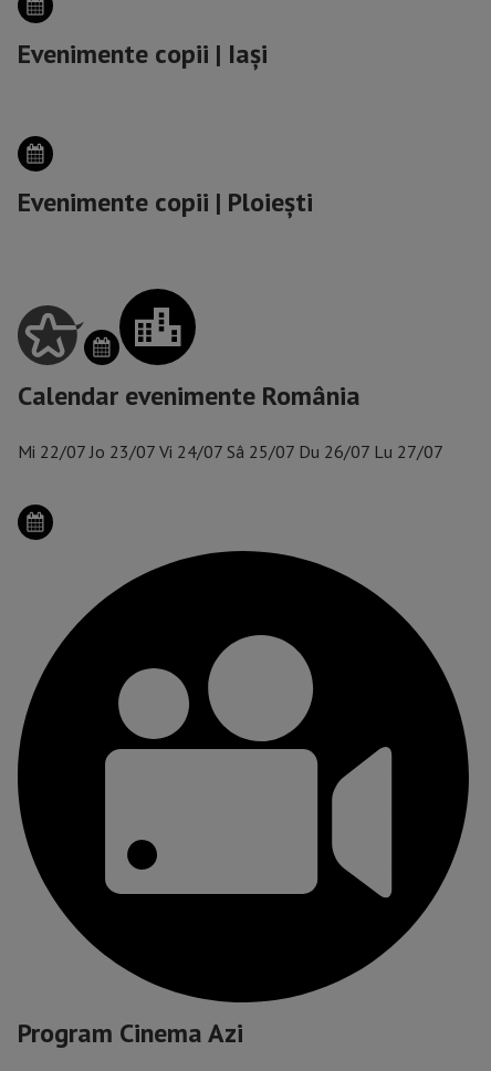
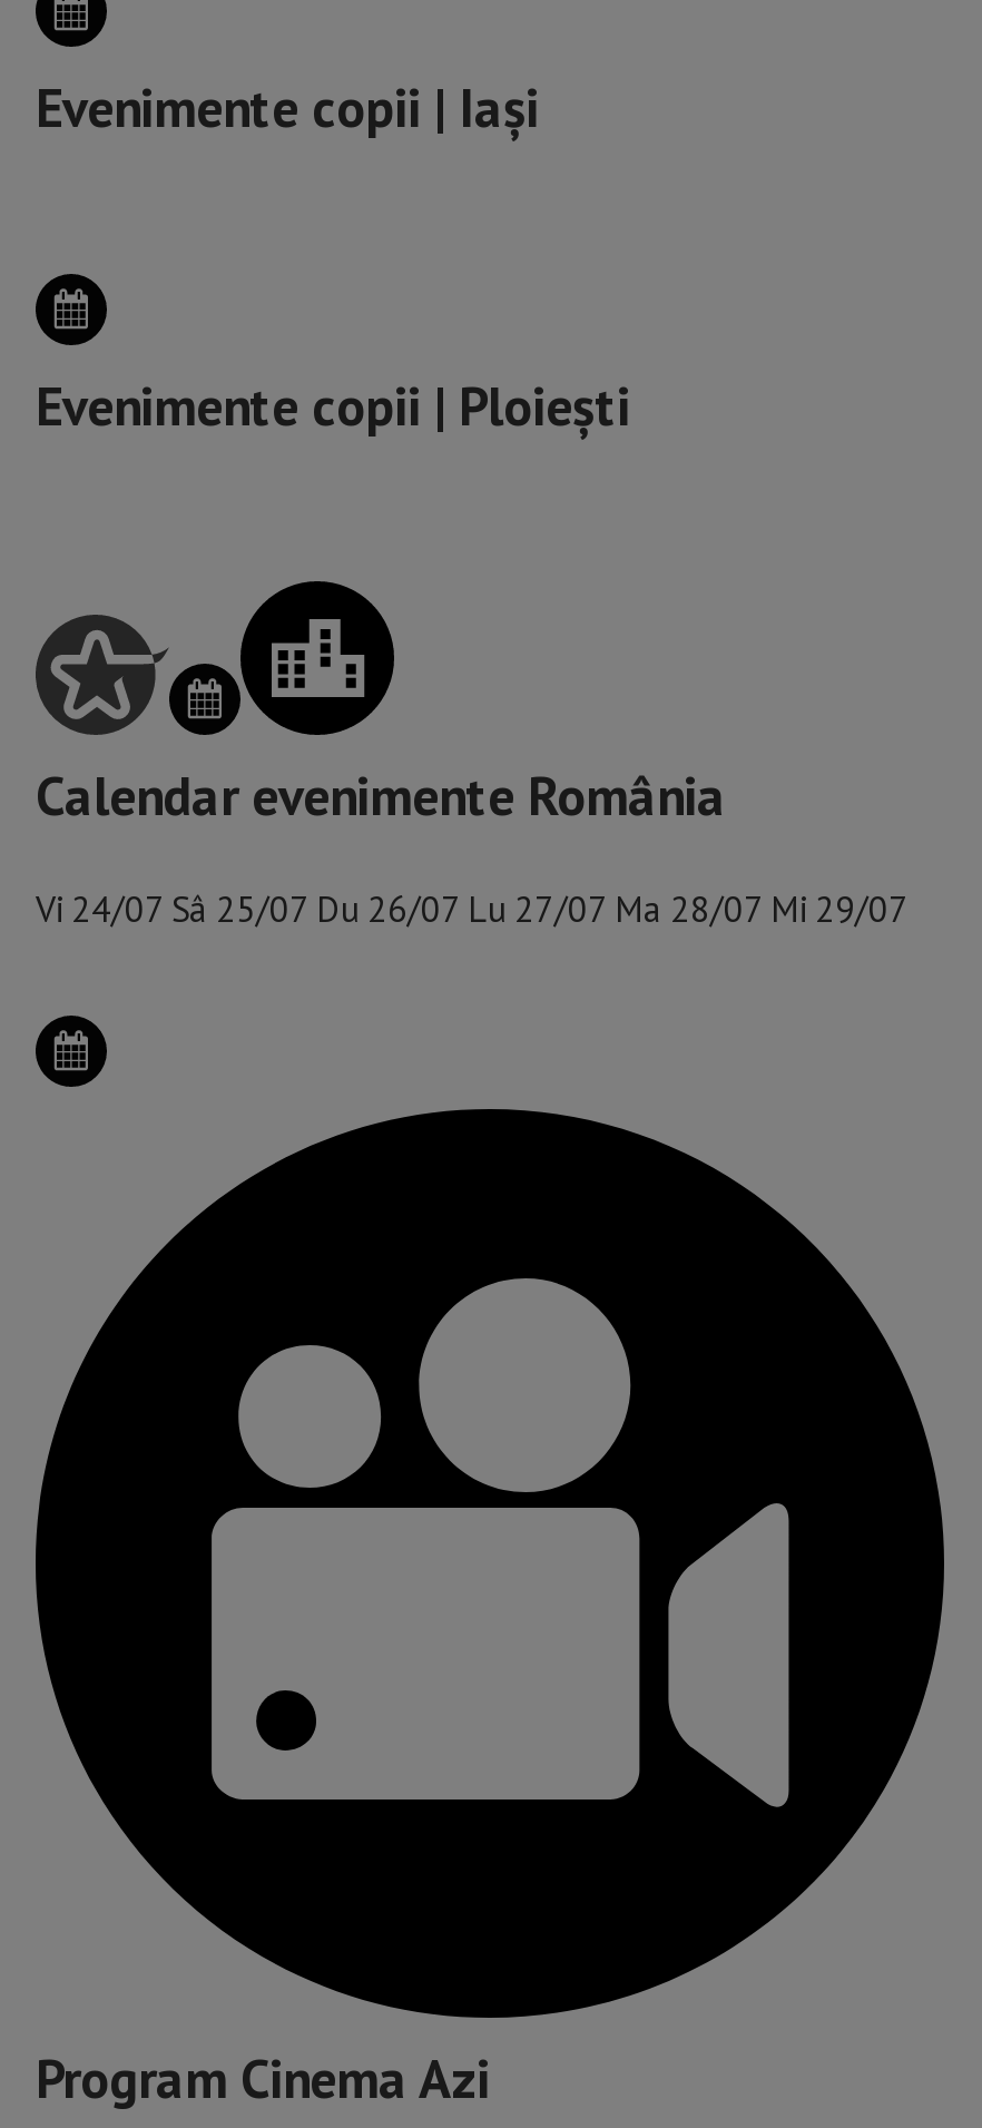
[18,440,443,462] Mi 22/07 Jo 23/07 Vi 24/07 Sâ 25/07 Du 26/07 Lu 27/07 -> [36,886,909,931] Vi 24/07 Sâ 25/07 Du 26/07 Lu 27/07 Ma 28/07 Mi 29/07

